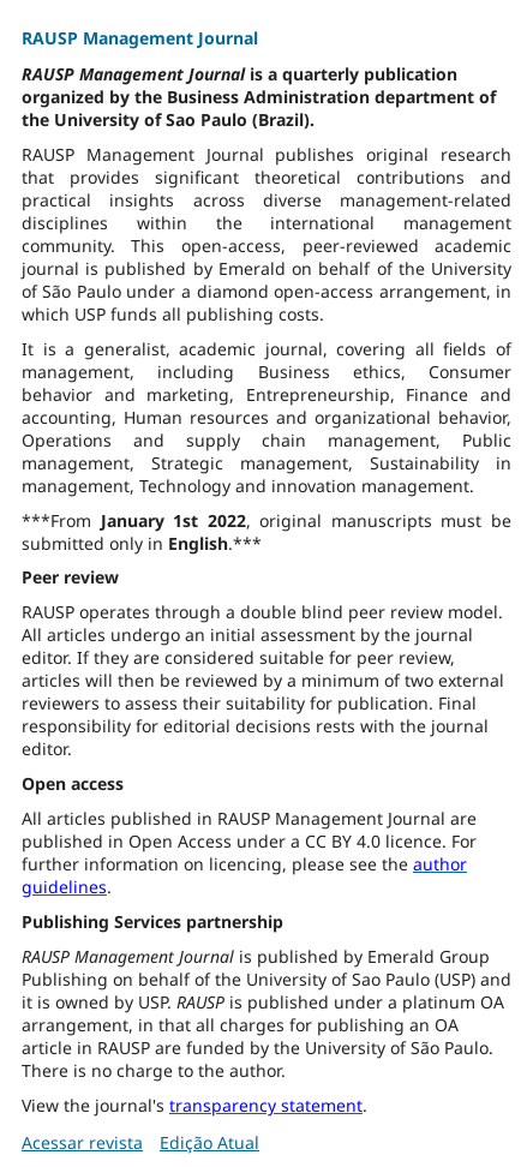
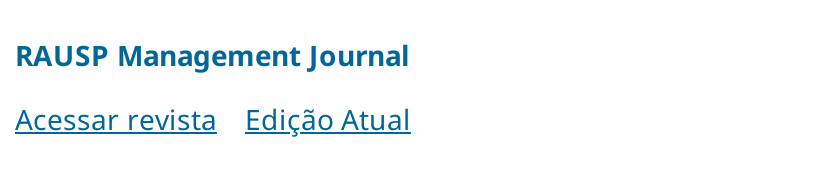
[22,62,512,1117] RAUSP Management Journal is a quarterly publication | organized by the Business Administration department of | the University of Sao Paulo (Brazil). | RAUSP Management Journal publishes original research | that provides significant theoretical contributions and | practical insights across diverse management-related | disciplines within the international management | community. This open-access, peer-reviewed academic | journal is published by Emerald on behalf of the University | of São Paulo under a diamond open-access arrangement, in | which USP funds all publishing costs. | It is a generalist, academic journal, covering all fields of | management, including Business ethics, Consumer | behavior and marketing, Entrepreneurship, Finance and | accounting, Human resources and organizational behavior, | Operations and supply chain management, Public | management, Strategic management, Sustainability in | management, Technology and innovation management. | ***From January 1st 2022, original manuscripts must be | submitted only in English.*** | Peer review | RAUSP operates through a double blind peer review model. | All articles undergo an initial assessment by the journal | editor. If they are considered suitable for peer review, | articles will then be reviewed by a minimum of two external | reviewers to assess their suitability for publication. Final | responsibility for editorial decisions rests with the journal | editor. | Open access | All articles published in RAUSP Management Journal are | published in Open Access under a CC BY 4.0 licence. For | further information on licencing, please see the author | guidelines. | Publishing Services partnership | RAUSP Management Journal is published by Emerald Group | Publishing on behalf of the University of Sao Paulo (USP) and | it is owned by USP. RAUSP is published under a platinum OA | arrangement, in that all charges for publishing an OA | article in RAUSP are funded by the University of São Paulo. | There is no charge to the author. | View the journal's transparency statement. -> none

